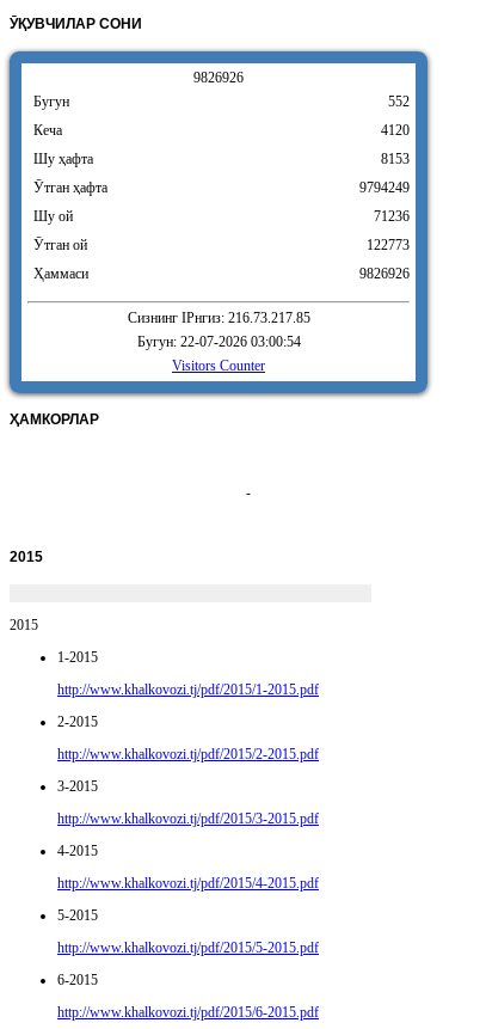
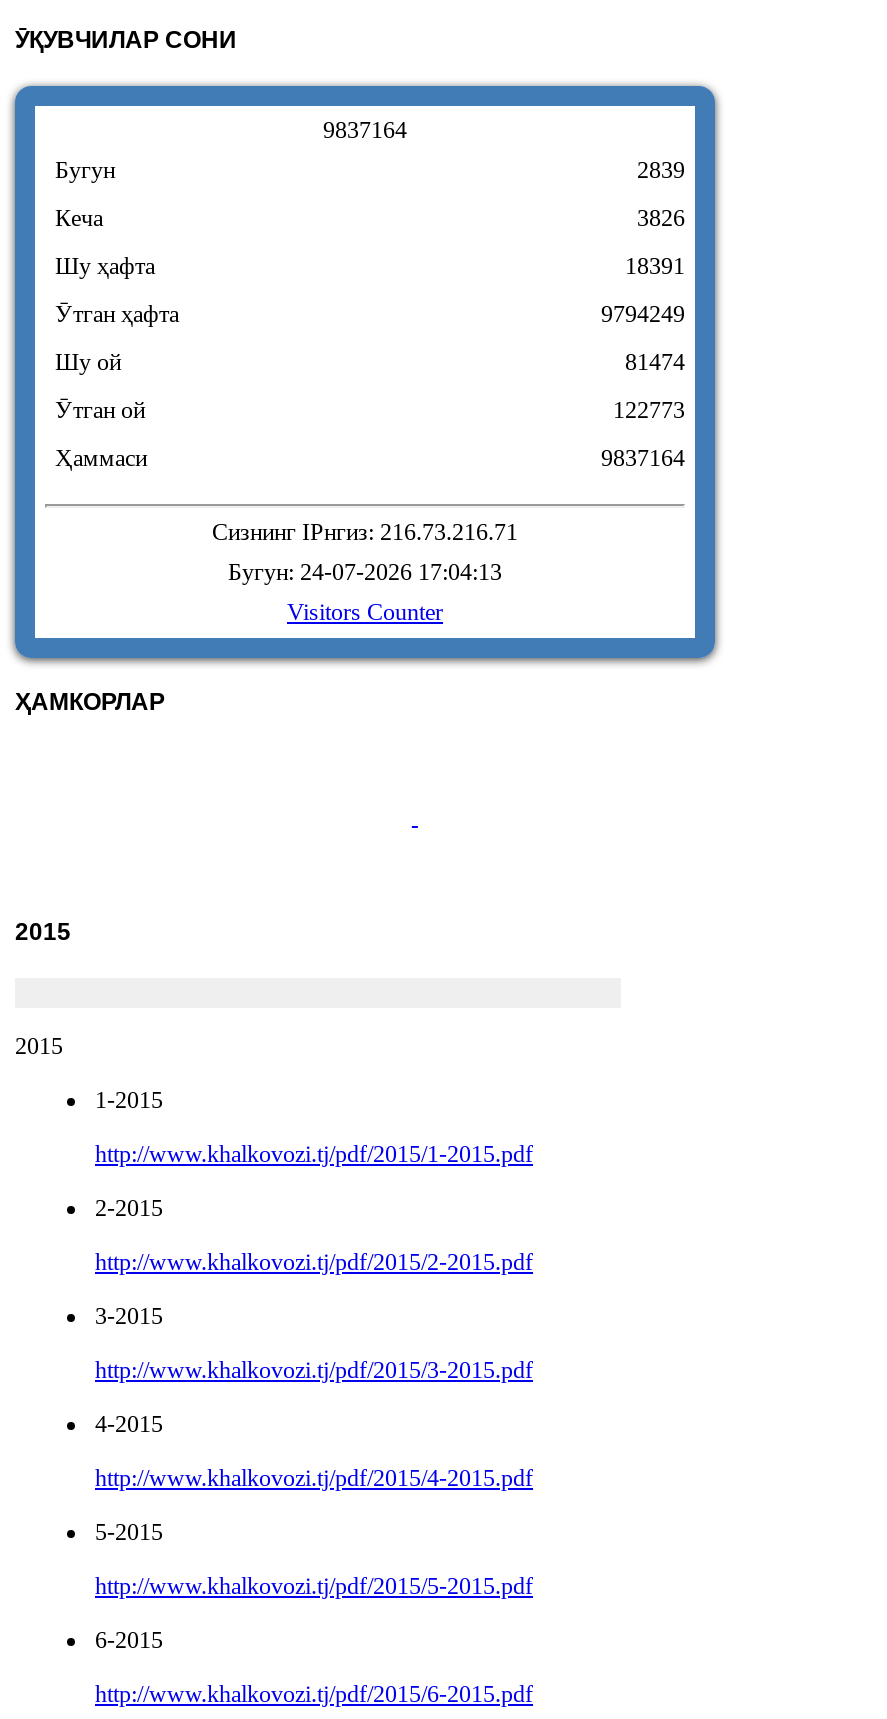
[193,69,244,85] 98269 26 -> [323,115,407,143] 98371 64
[388,93,410,109] 552 -> [637,155,685,183] 2839
[381,121,410,138] 4120 -> [637,203,685,231] 3826
[381,150,410,167] 8153 -> [625,251,685,279] 18391
[374,207,410,224] 71236 -> [625,347,685,375] 81474
[359,265,410,281] 9826926 -> [601,443,685,471] 9837164
[127,309,310,326] Сизнинг IPнгиз: 216.73.217.85 -> [212,517,518,545] Сизнинг IPнгиз: 216.73.216.71
[137,333,300,350] Бугун: 22-07-2026 03:00:54 -> [228,557,502,585] Бугун: 24-07-2026 17:04:13

